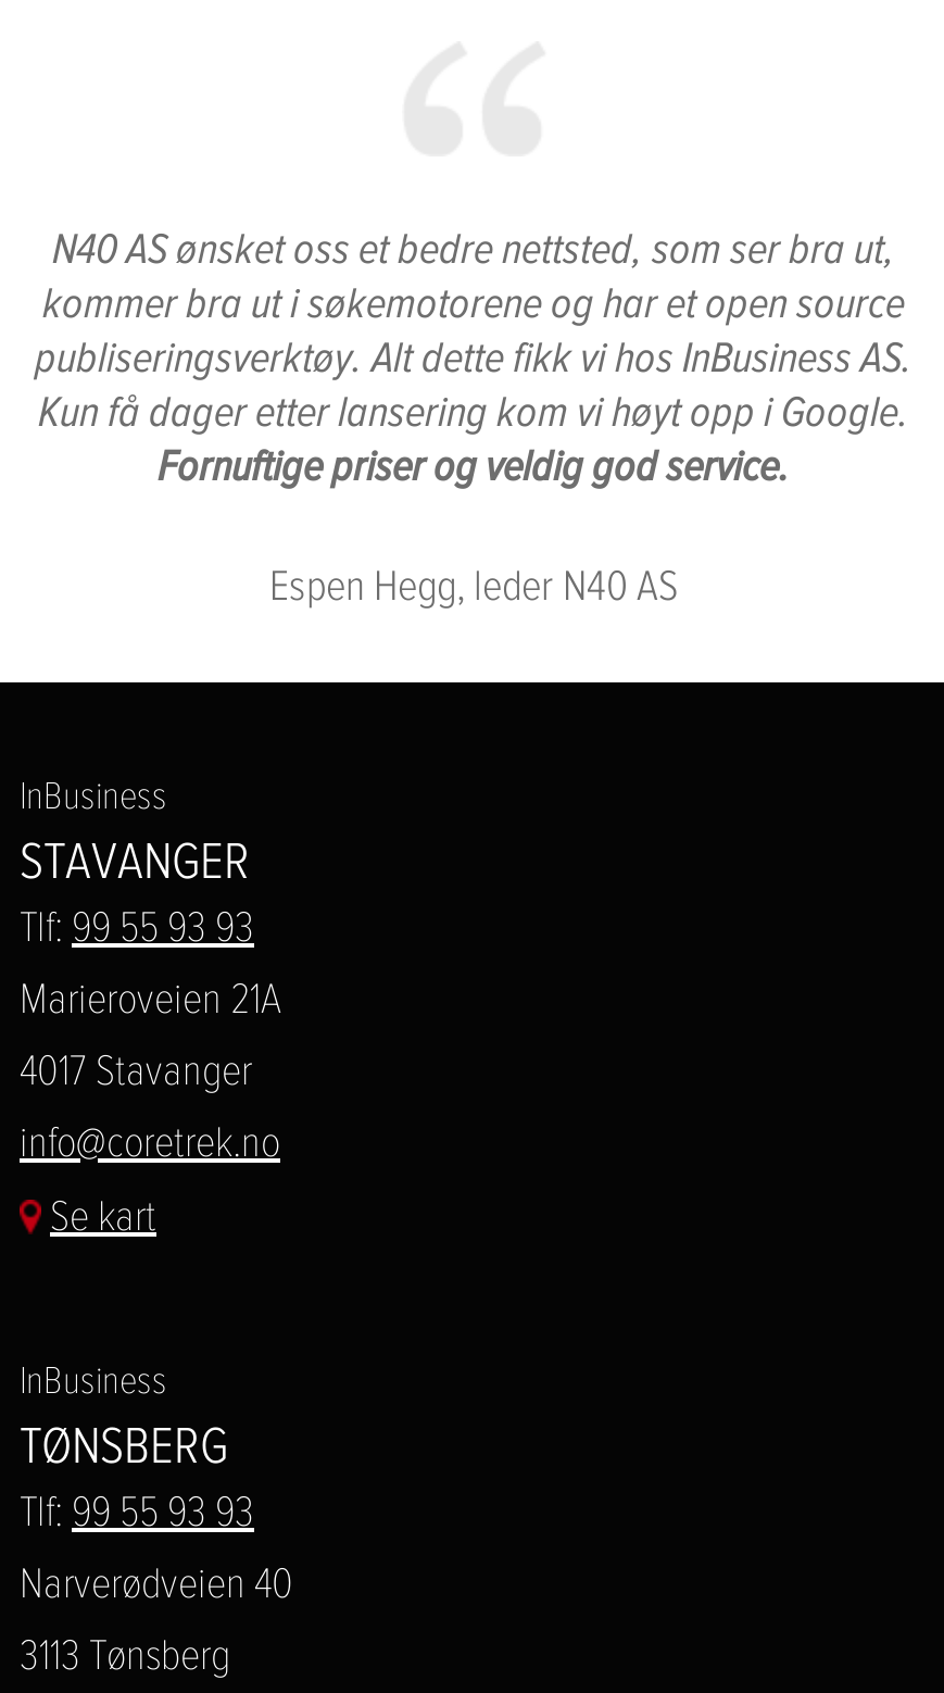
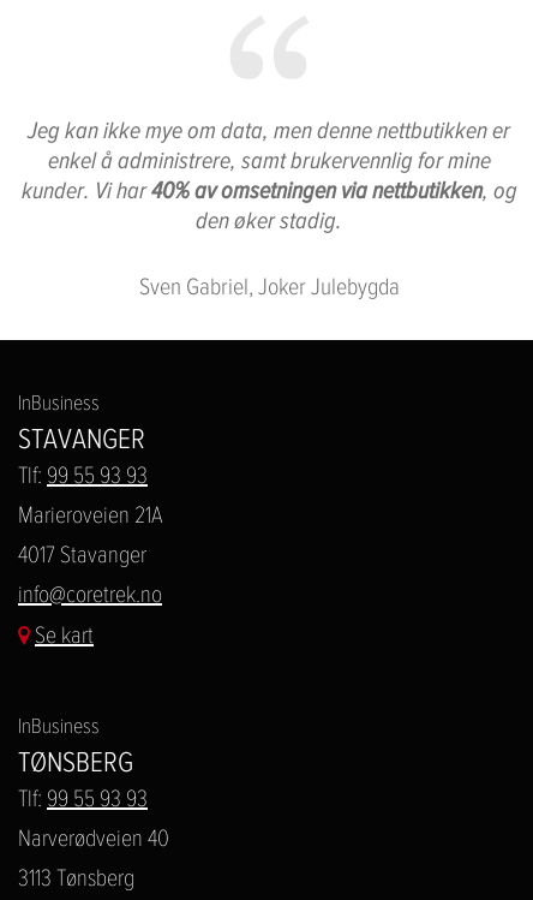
[35,224,912,491] N40 AS ønsket oss et bedre nettsted, som ser bra ut, | kommer bra ut i søkemotorene og har et open source | publiseringsverktøy. Alt dette fikk vi hos InBusiness AS. | Kun få dager etter lansering kom vi høyt opp i Google. | Fornuftige priser og veldig god service. -> [21,116,517,234] Jeg kan ikke mye om data, men denne nettbutikken er | enkel å administrere, samt brukervennlig for mine | kunder. Vi har40% av omsetningen via nettbutikken, og | den øker stadig.
[269,560,678,610] Espen Hegg, leder N40 AS -> [139,273,399,300] Sven Gabriel, Joker Julebygda

